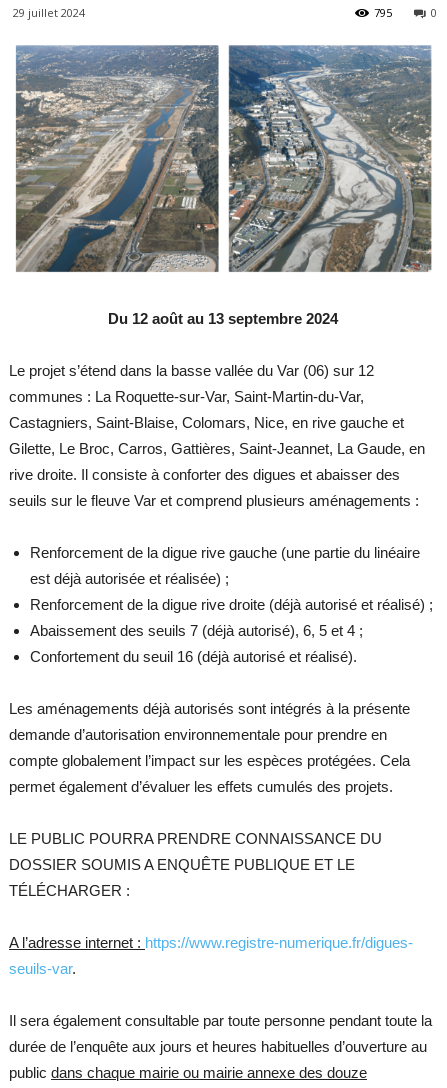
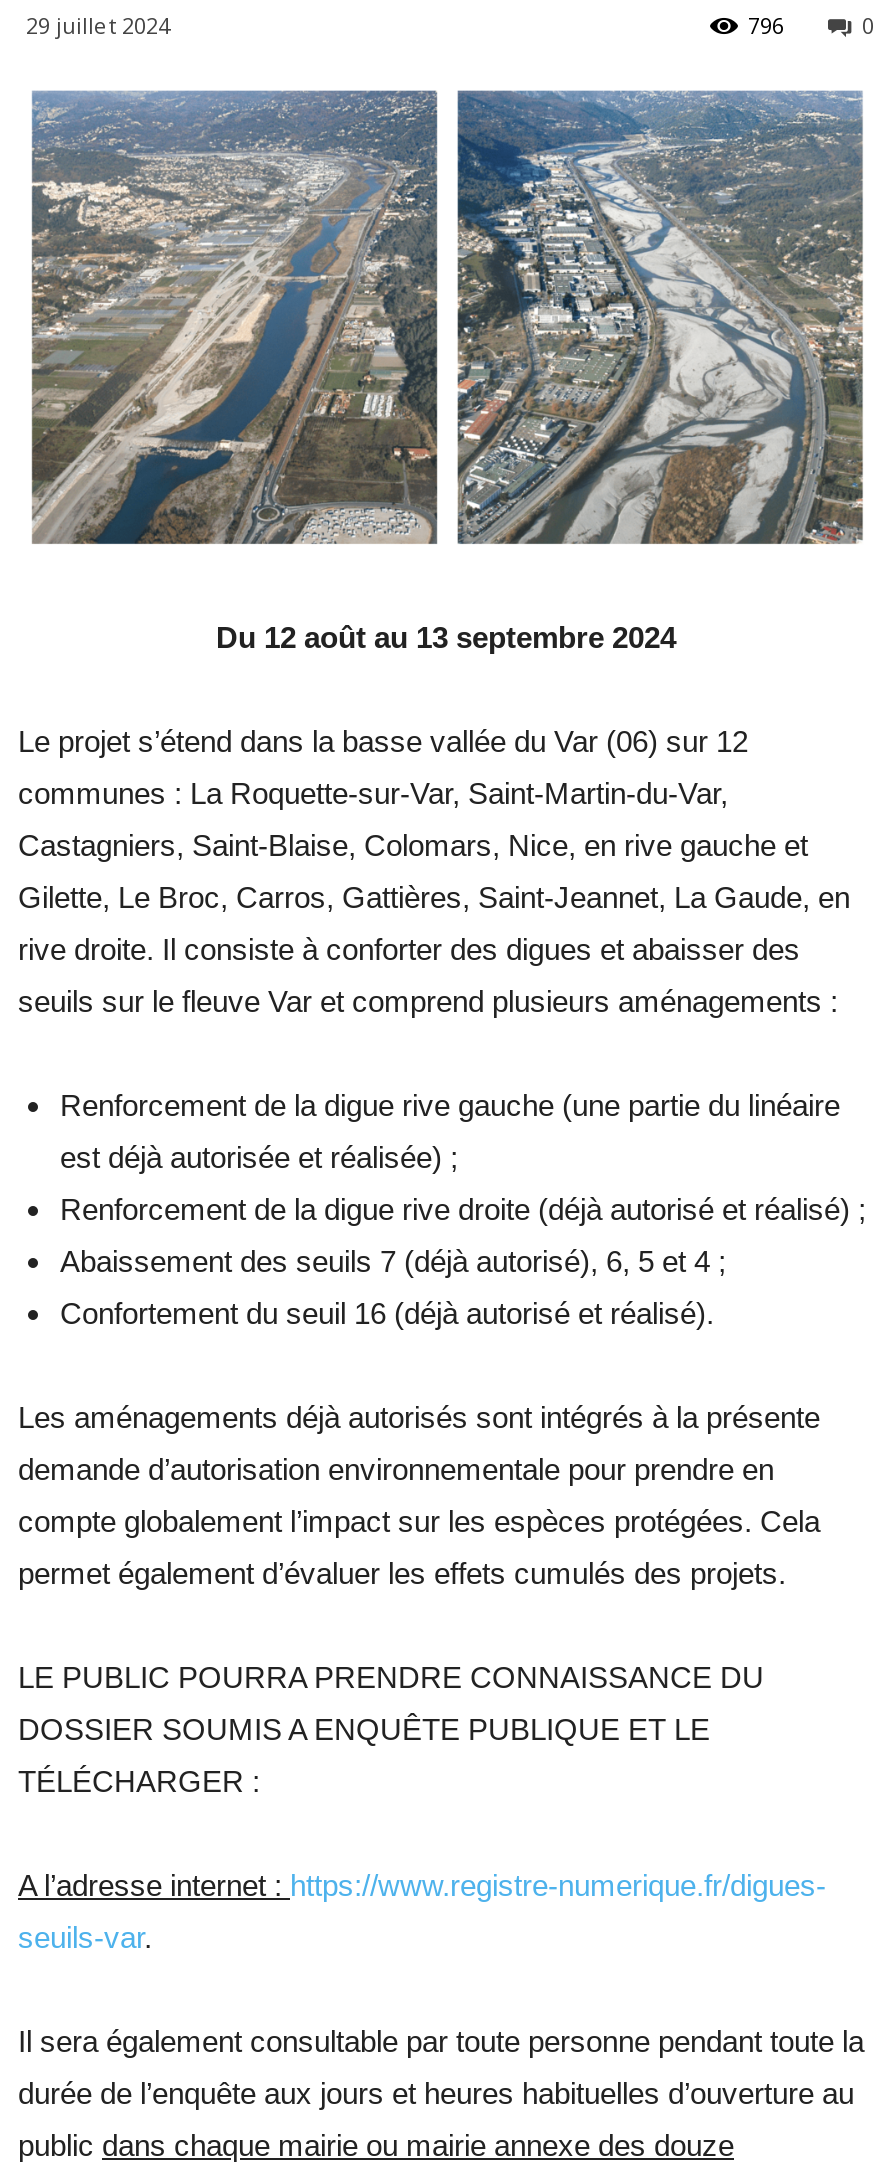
[374,5,392,20] 795 -> [748,10,784,40] 796

